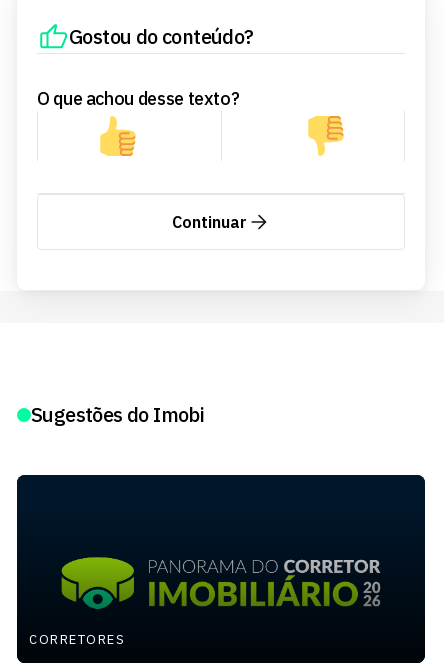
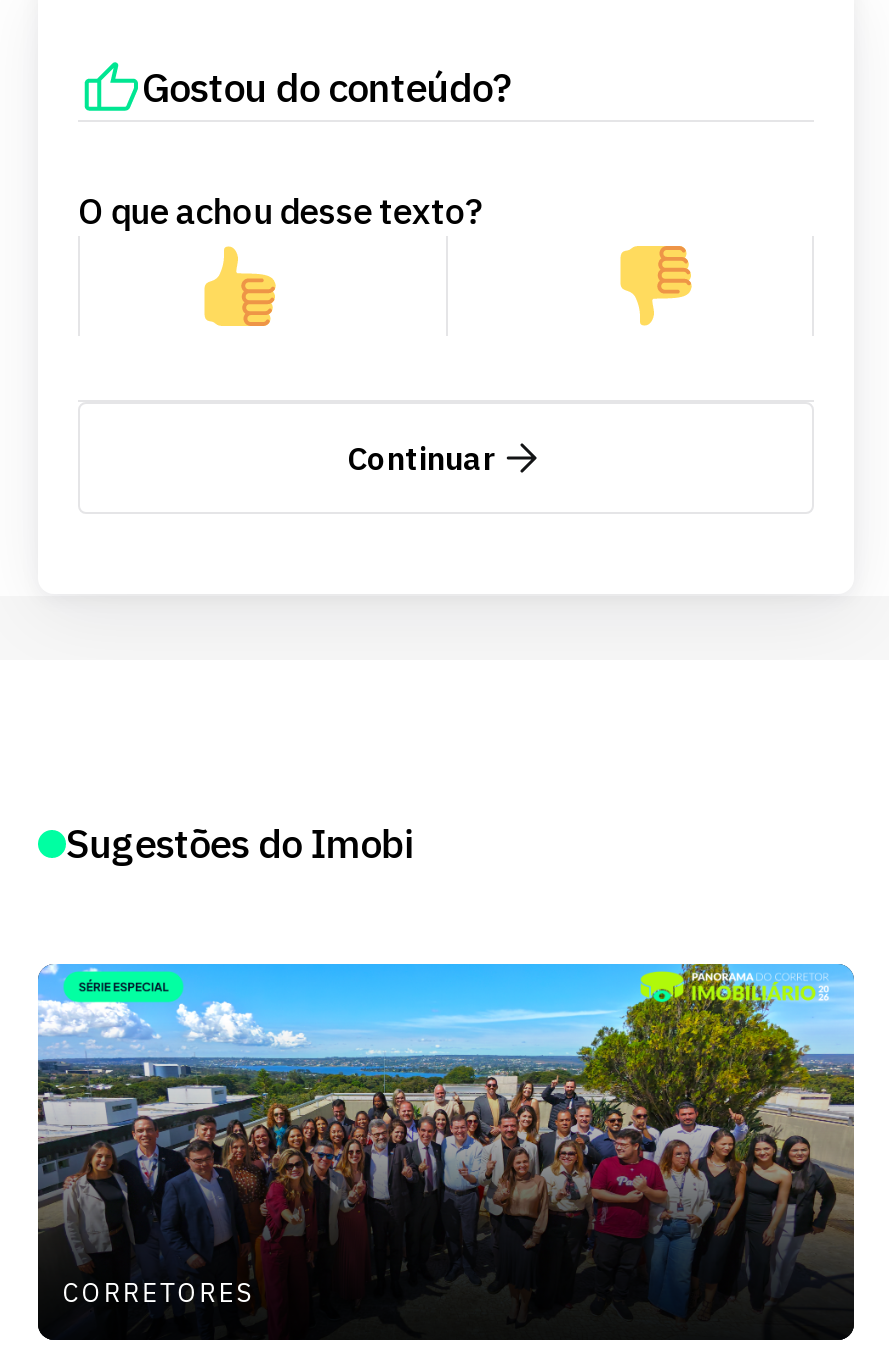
[16,474,426,635] [image] -> [36,962,856,1290] [image]

